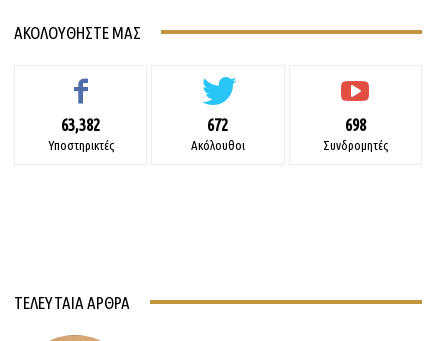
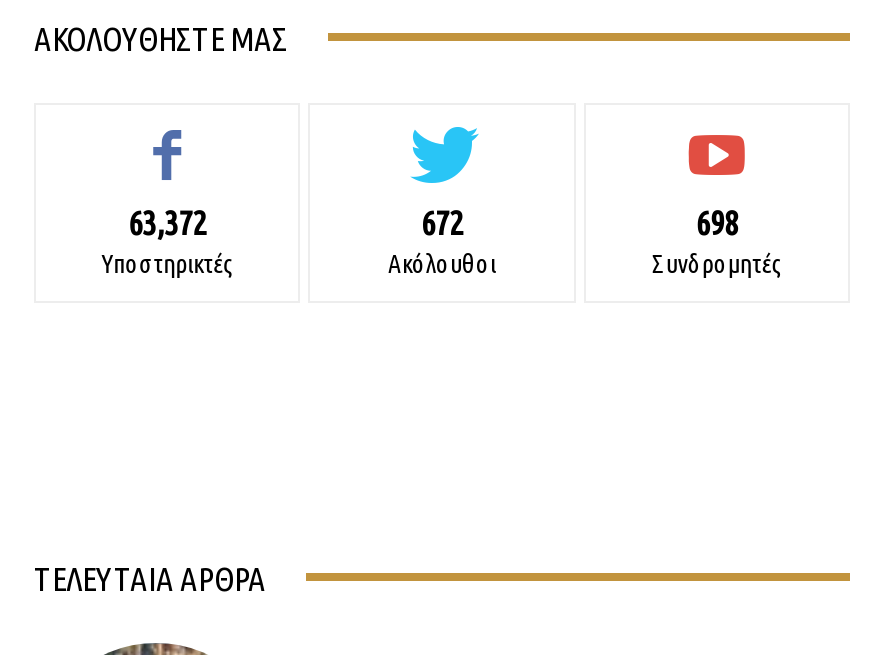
[61,115,100,134] 63,382 -> [128,202,206,240] 63,372

